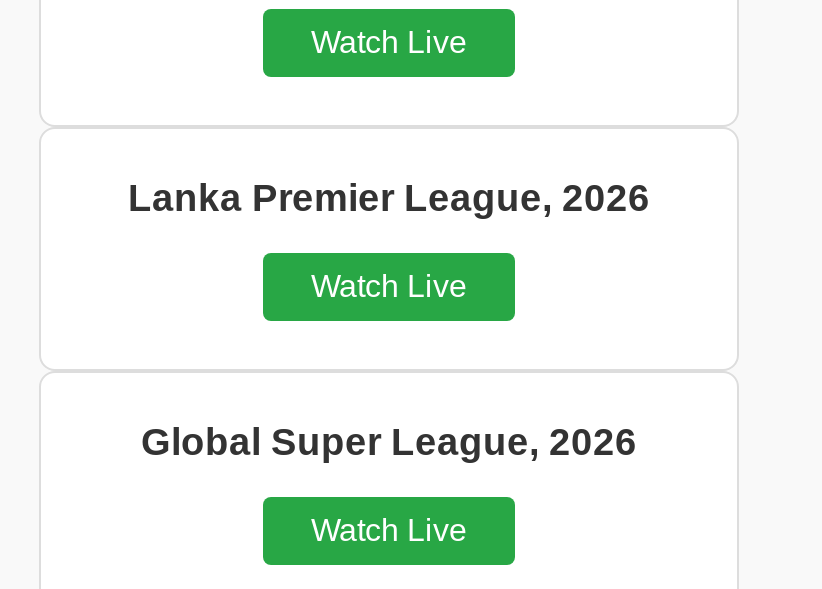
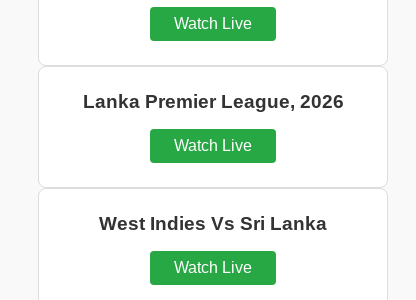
[141,421,637,463] Global Super League, 2026 -> [99,213,327,234] West Indies Vs Sri Lanka

